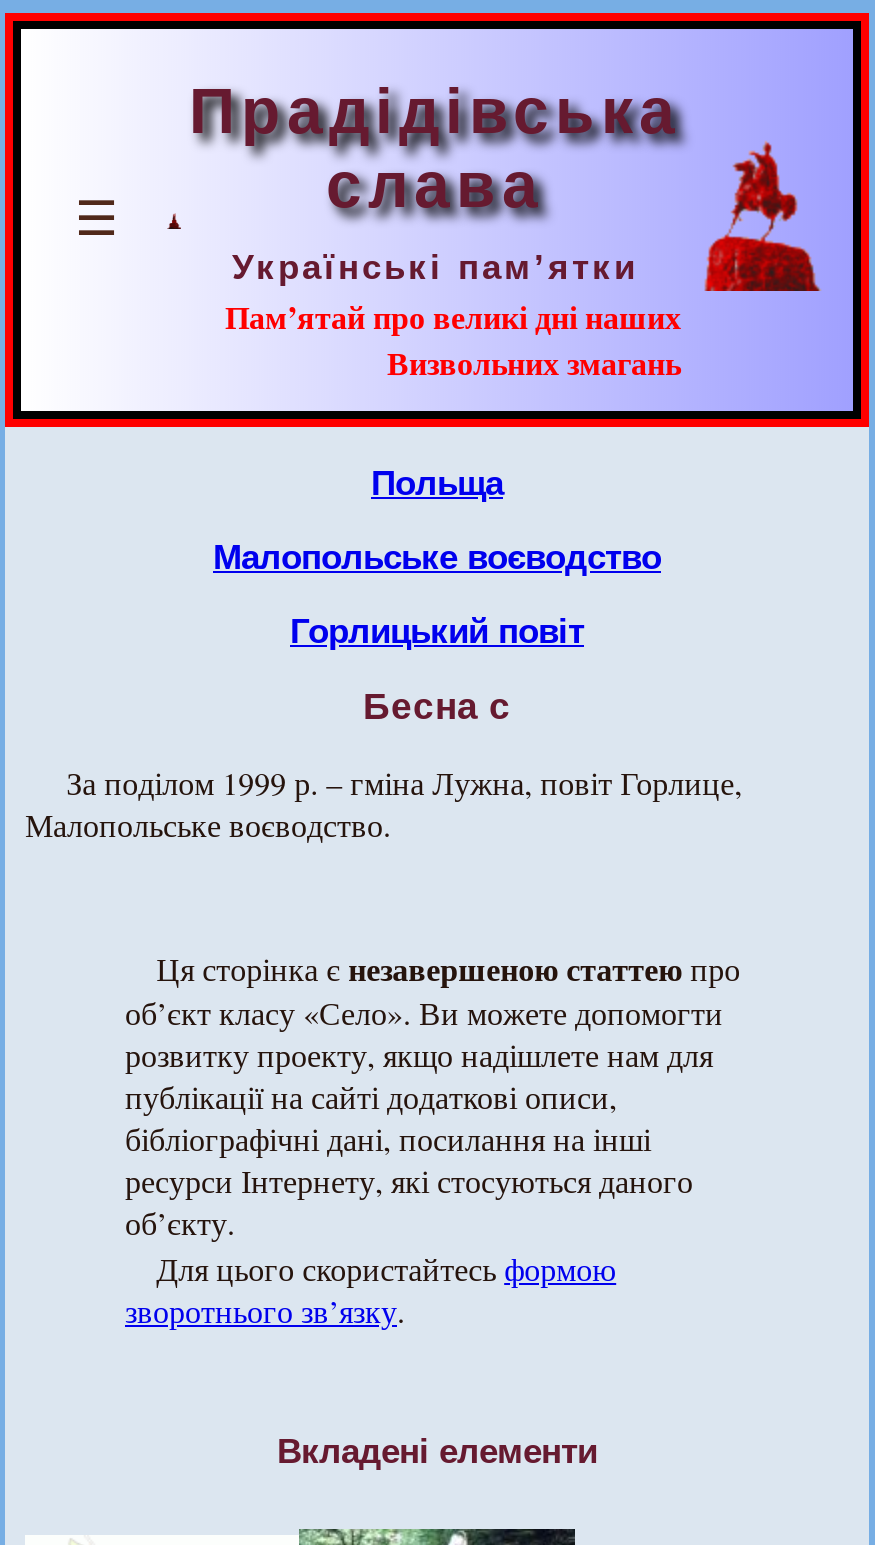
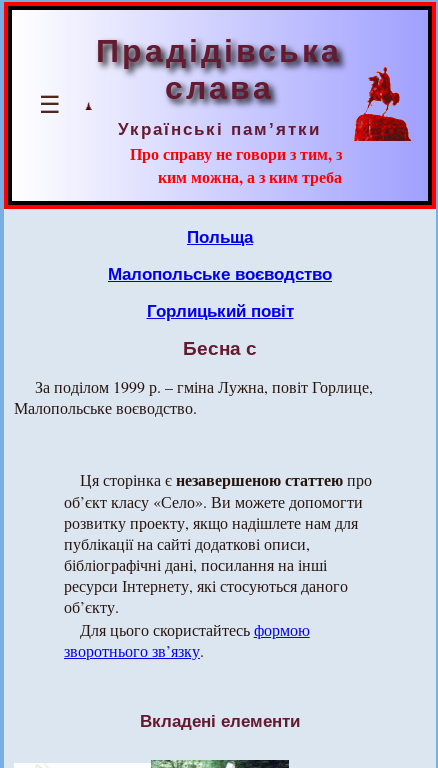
[225,293,681,385] Пам’ятай про великі дні наших | Визвольних змагань -> [130,142,342,188] Про справу не говори з тим, з | ким можна, а з ким треба

